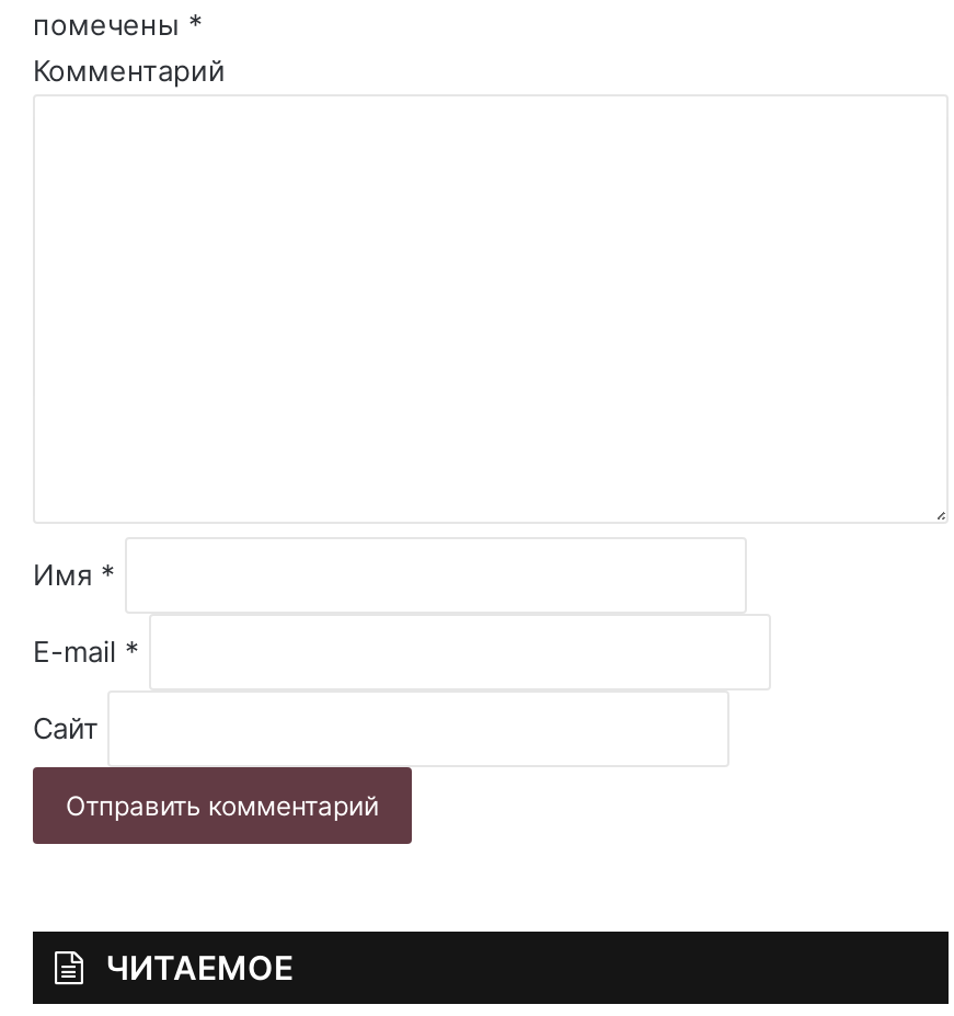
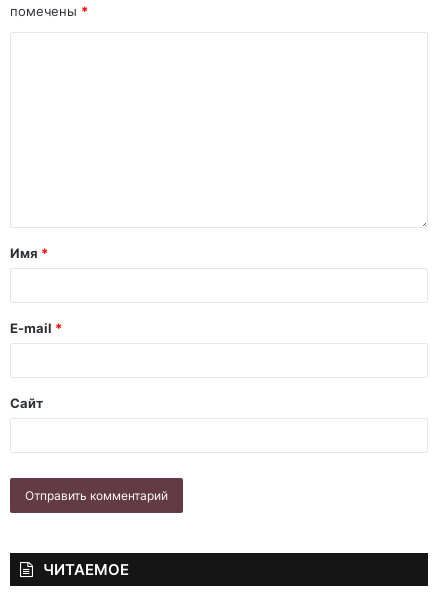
[33,53,226,88] Комментарий -> none

